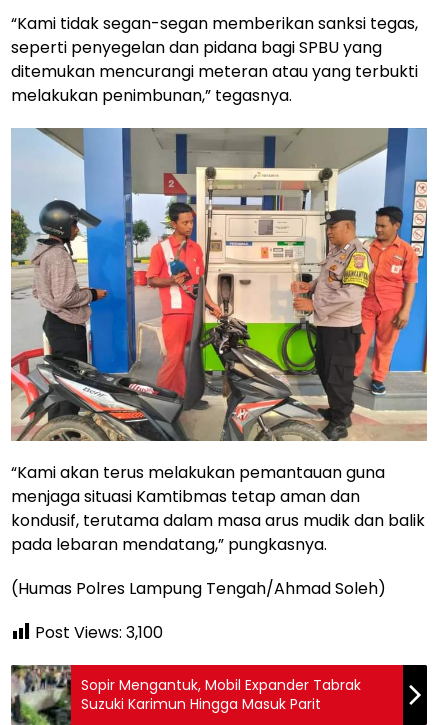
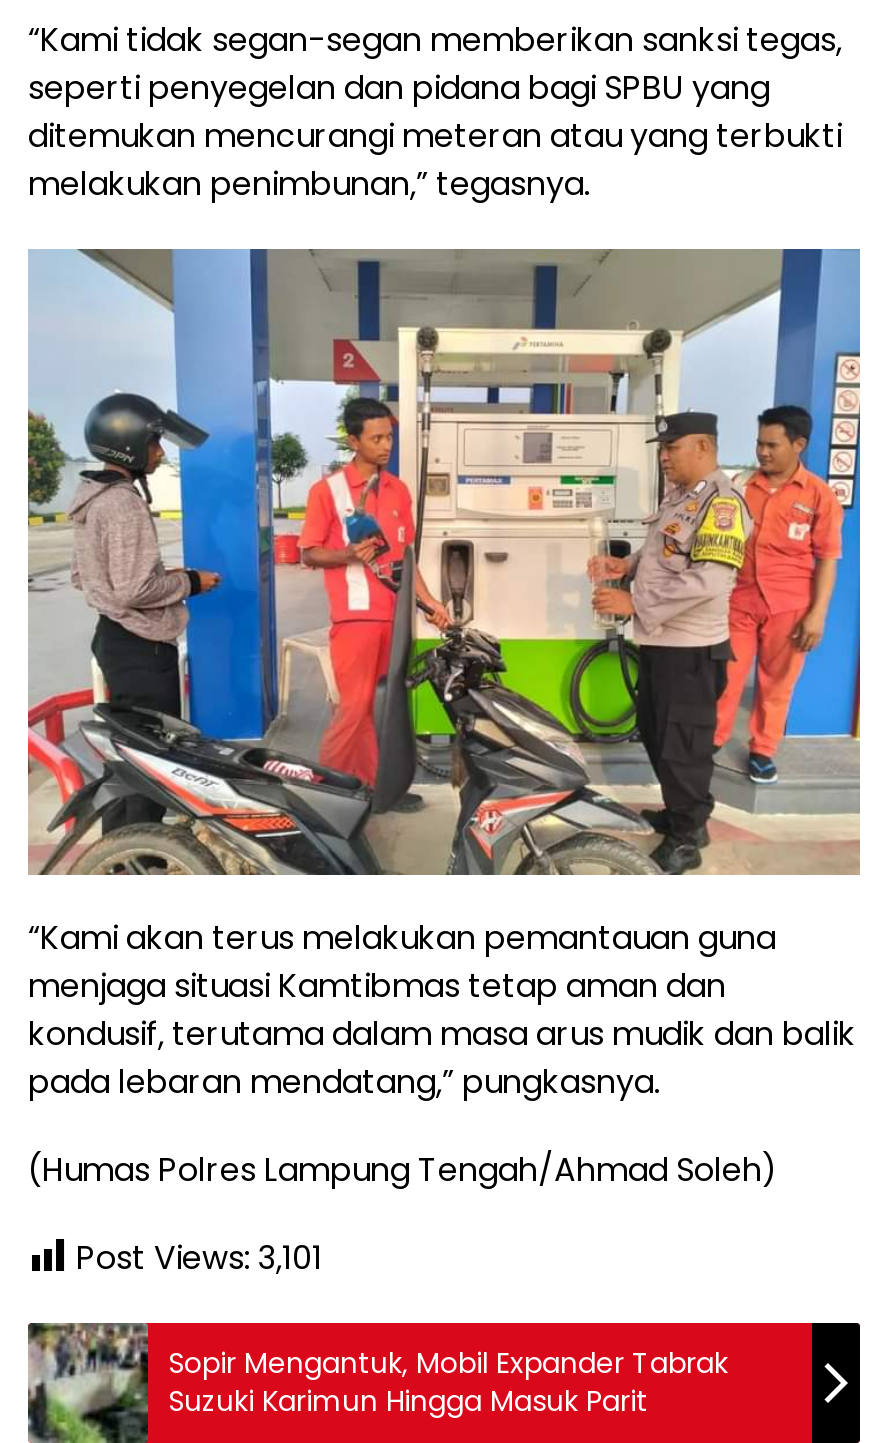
[35,621,163,644] Post Views: 3,100 -> [76,1236,322,1282] Post Views: 3,101

